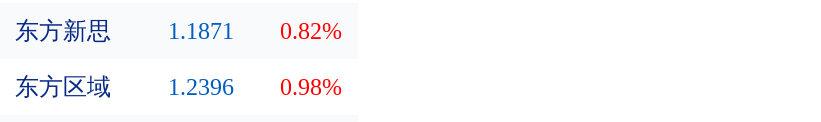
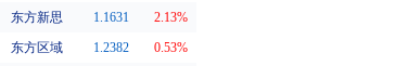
[168,17,234,45] 1.1871 -> [93,10,129,25] 1.1631
[280,17,342,45] 0.82% -> [154,10,188,25] 2.13%
[168,73,234,101] 1.2396 -> [93,40,129,55] 1.2382
[280,73,342,101] 0.98% -> [154,40,188,55] 0.53%

